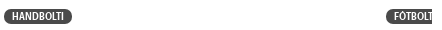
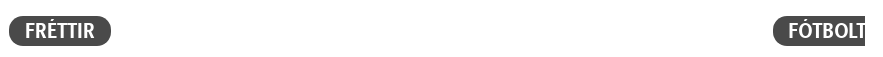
[12,8,64,24] HANDBOLTI -> [25,14,95,46] FRÉTTIR

